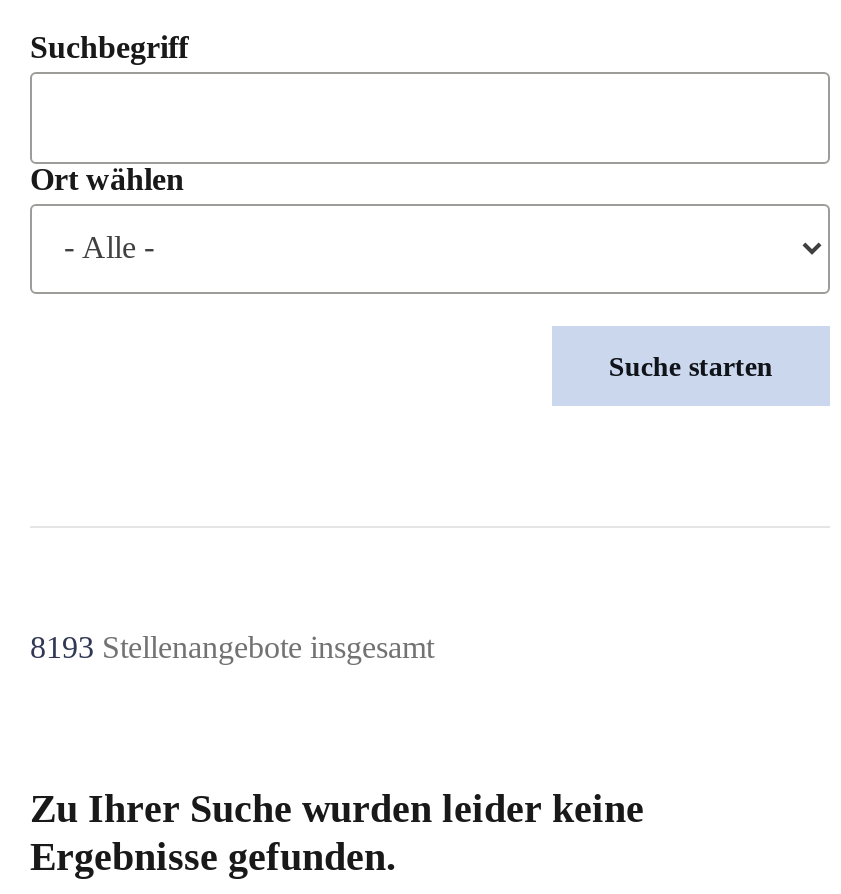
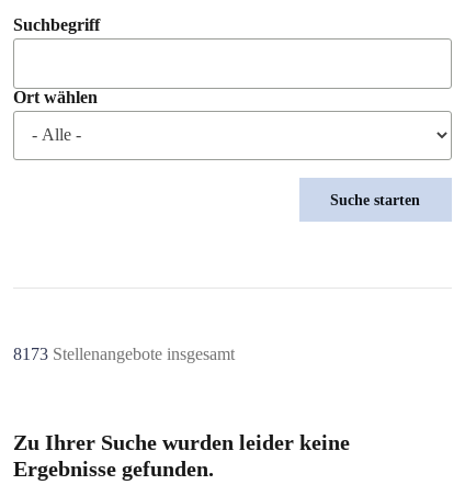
[30,631,434,665] 8193 Stellenangebote insgesamt -> [13,345,235,364] 8173 Stellenangebote insgesamt

